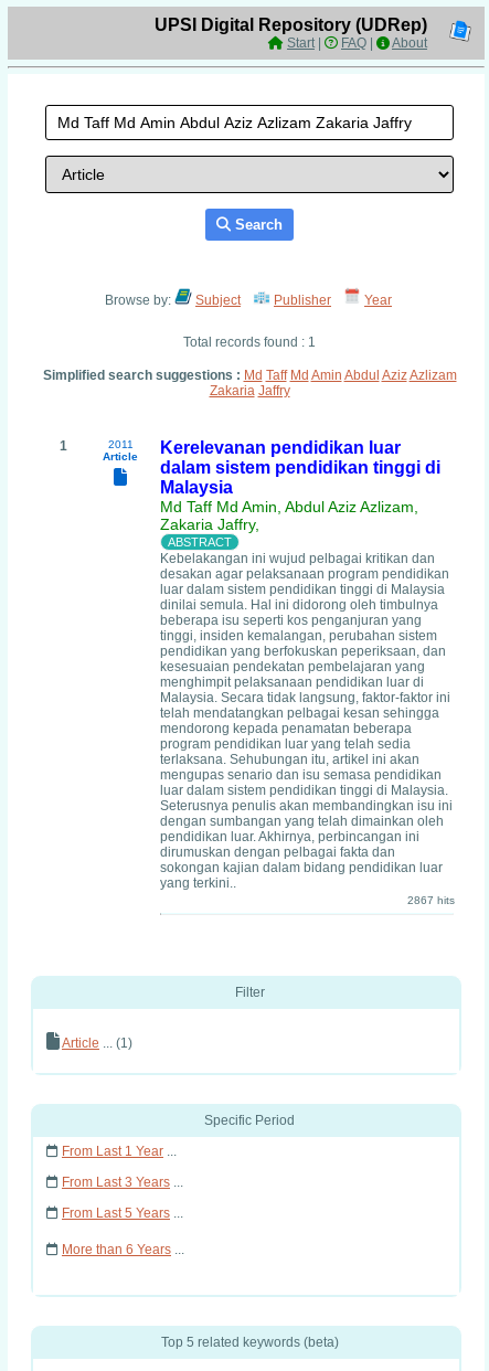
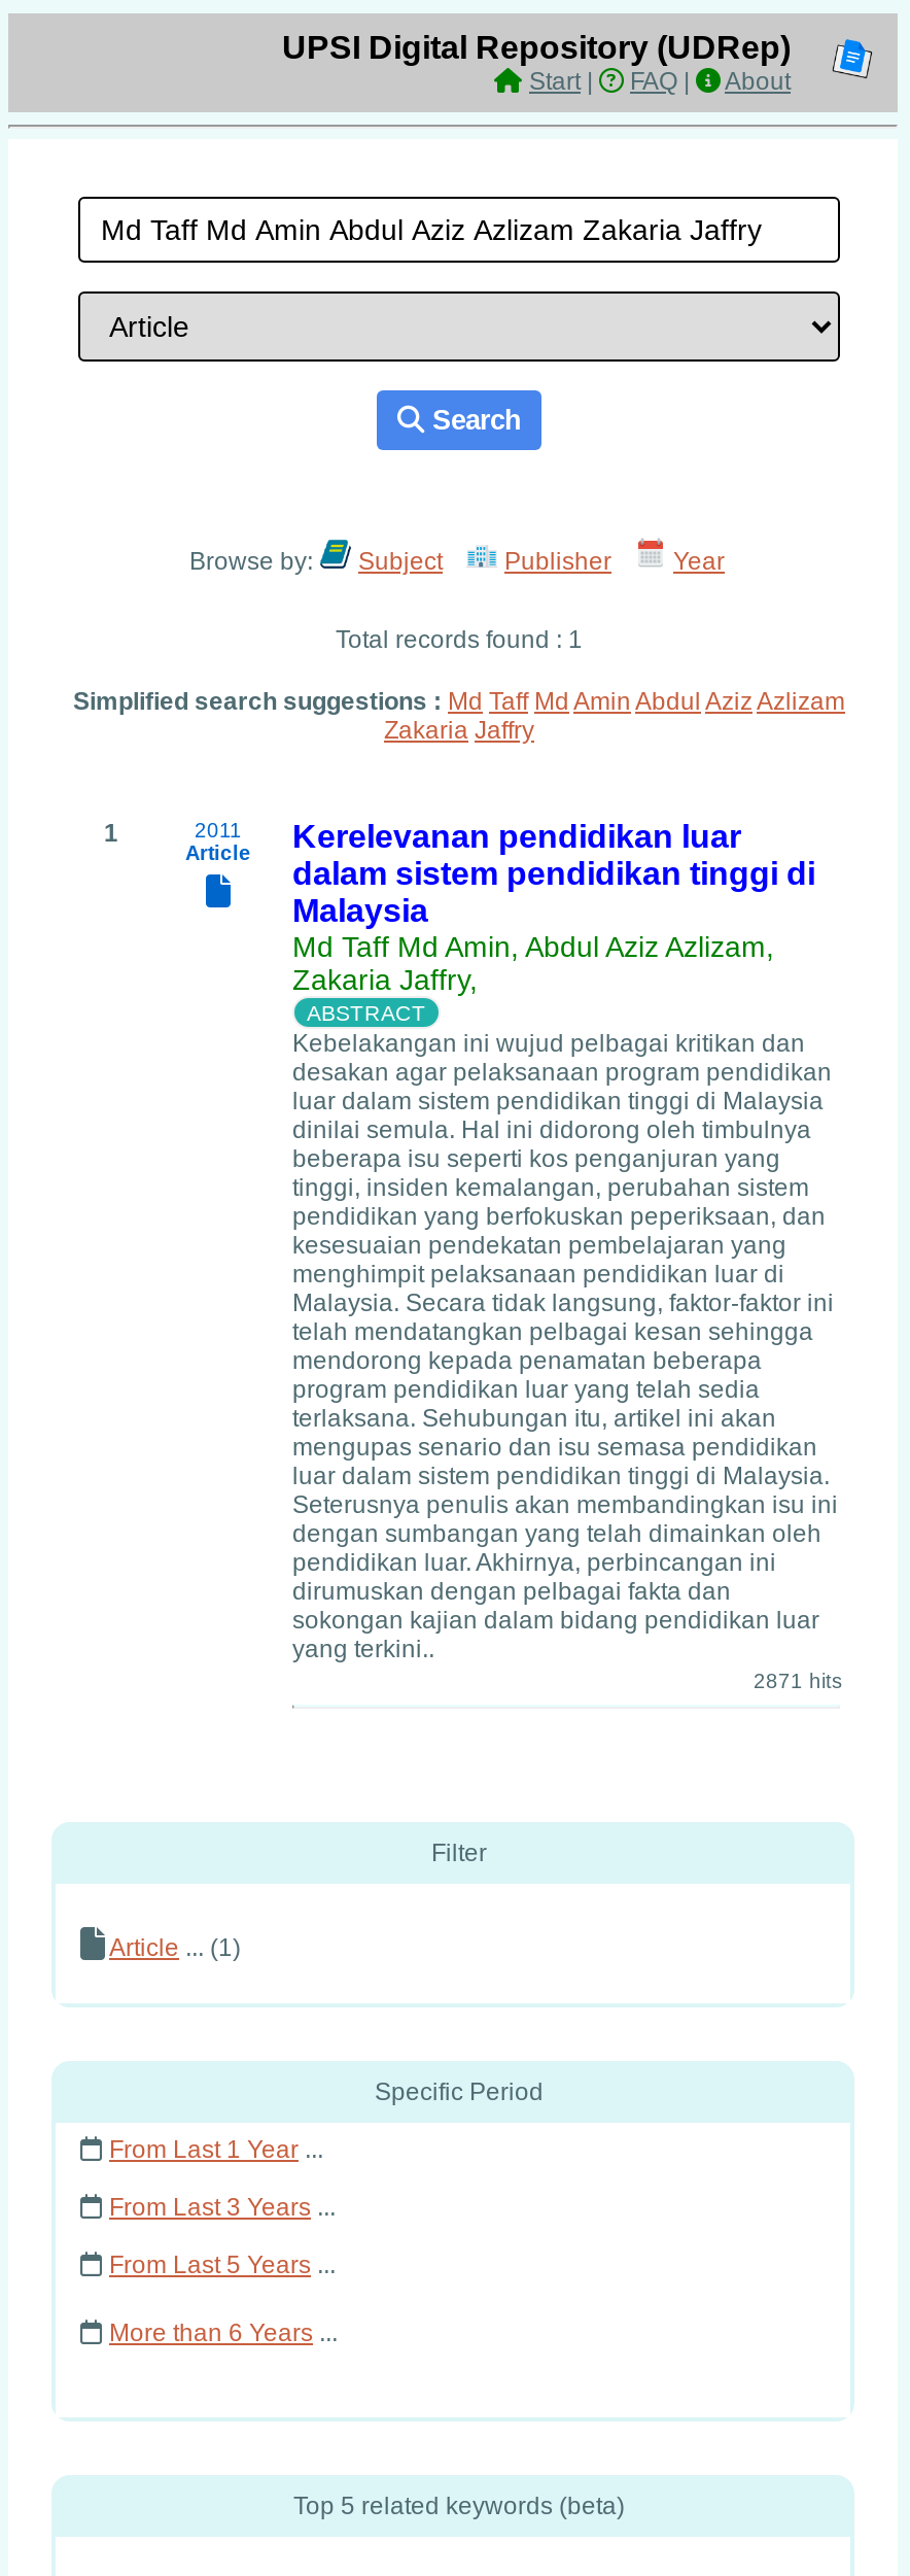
[407,894,455,906] 2867 hits -> [754,1670,842,1692] 2871 hits

